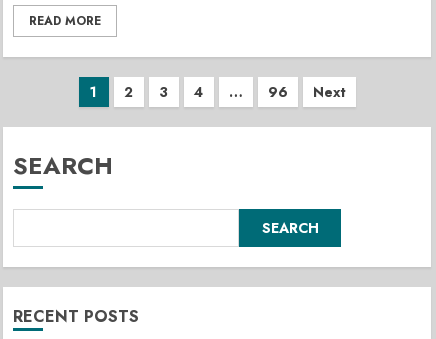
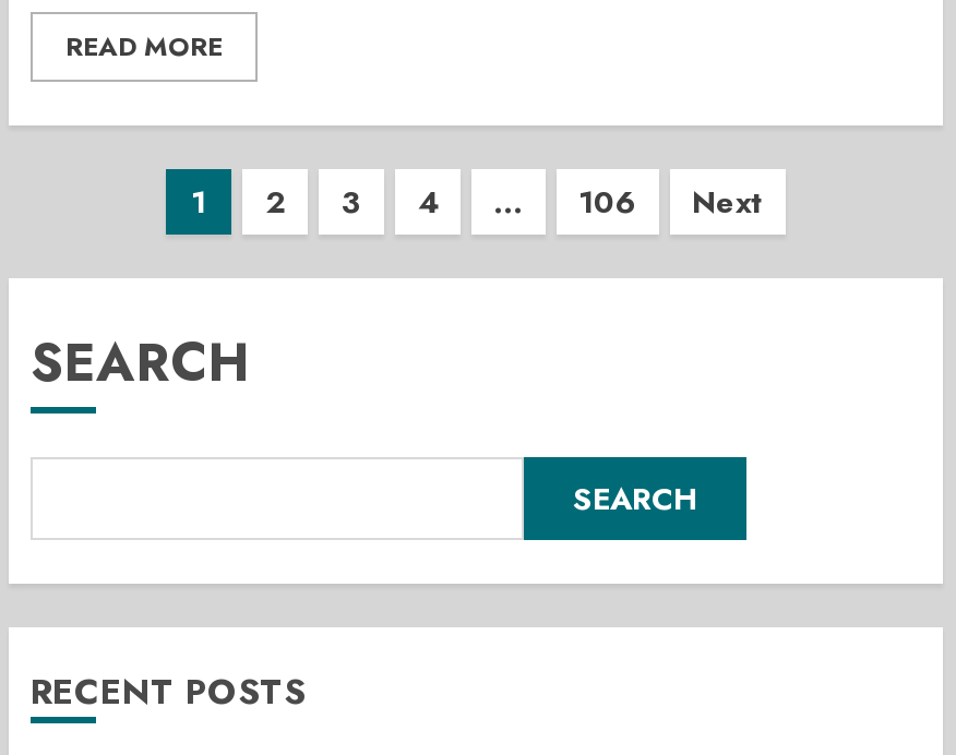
[267,82,287,102] 96 -> [578,180,637,224] 106

